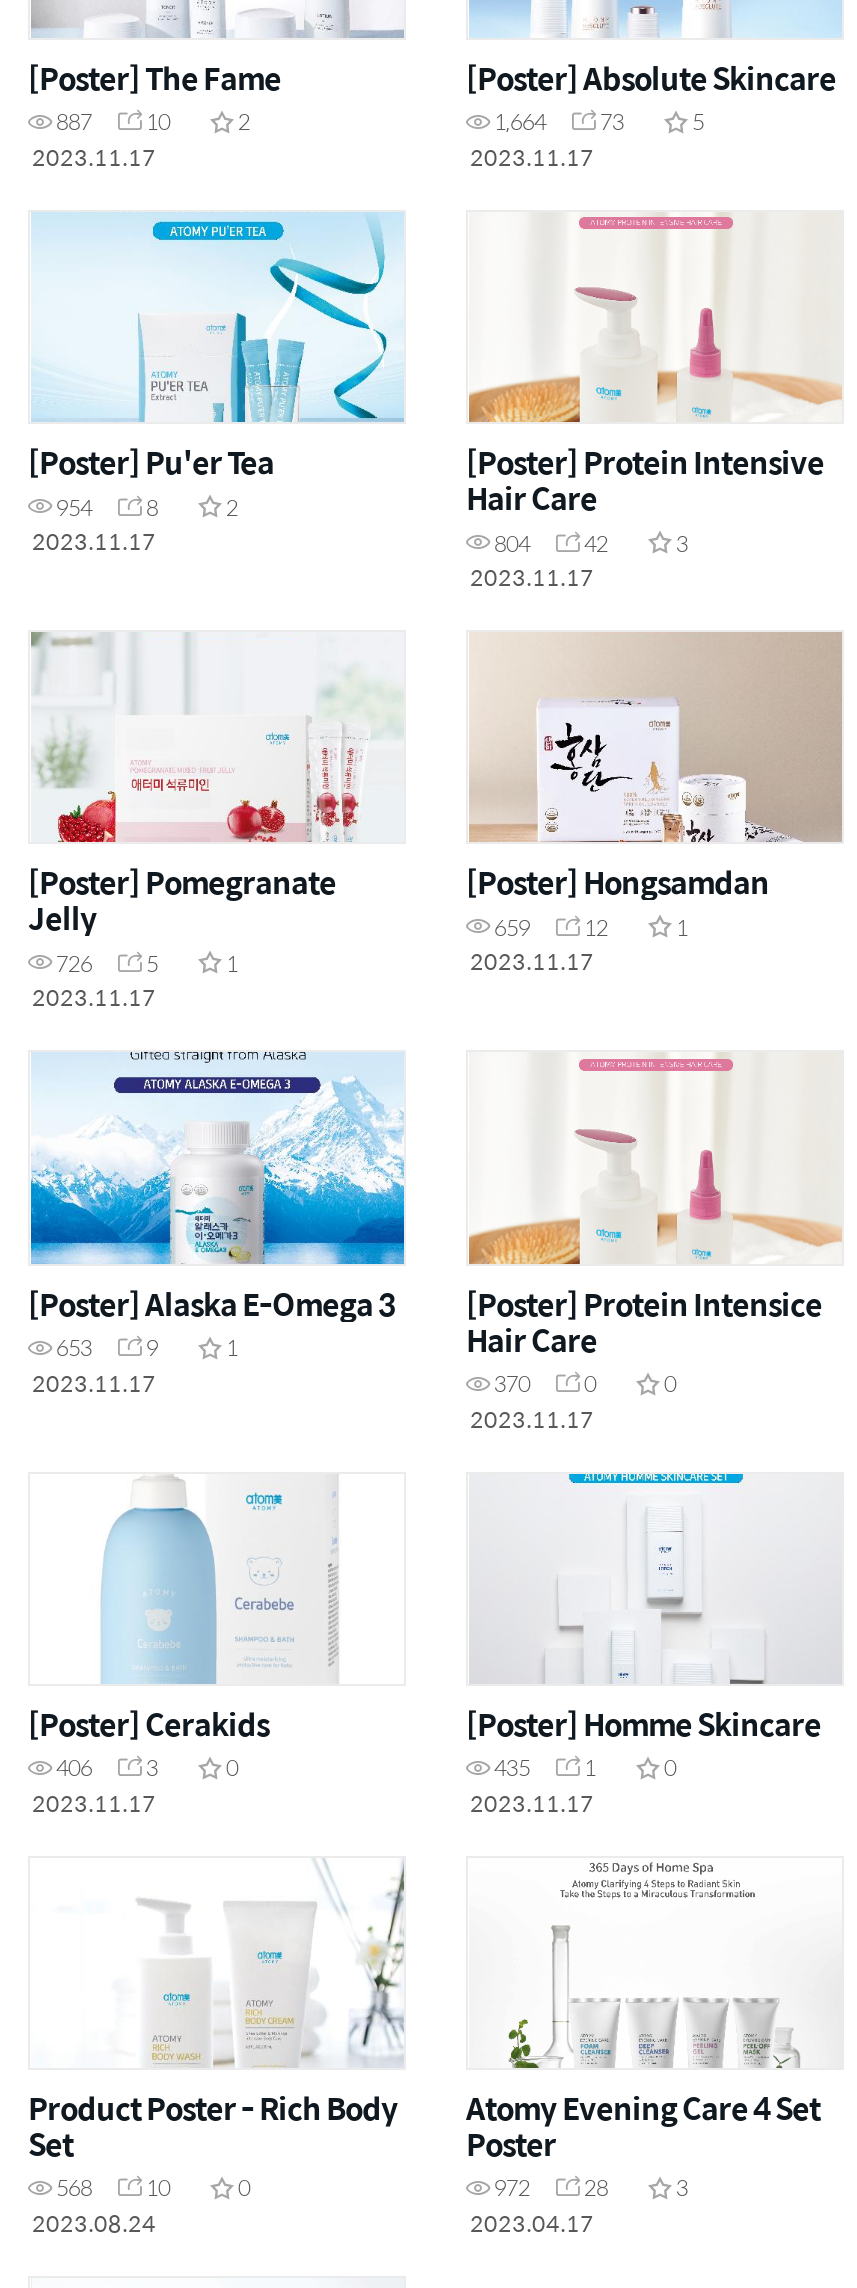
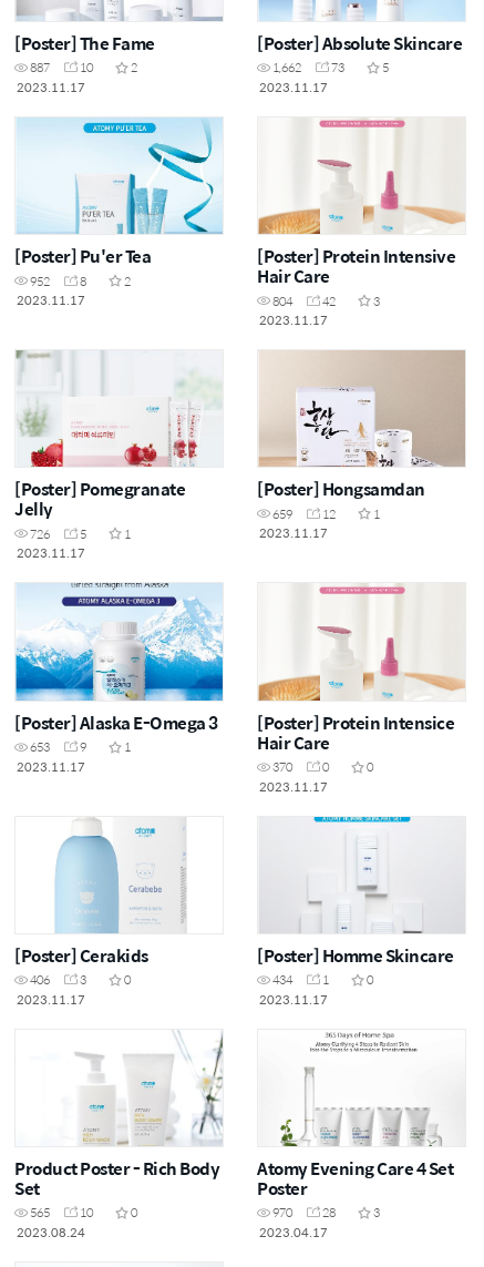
[494,105,704,139] 1,664 73 5 -> [272,58,389,77] 1,662 73 5
[56,489,238,523] 954 8 2 -> [30,271,131,290] 952 8 2
[494,1750,676,1784] 435 1 0 -> [272,970,373,989] 434 1 0
[56,2171,250,2205] 568 10 0 -> [30,1203,137,1222] 565 10 0
[494,2171,688,2205] 972 28 3 -> [272,1203,380,1222] 970 28 3

